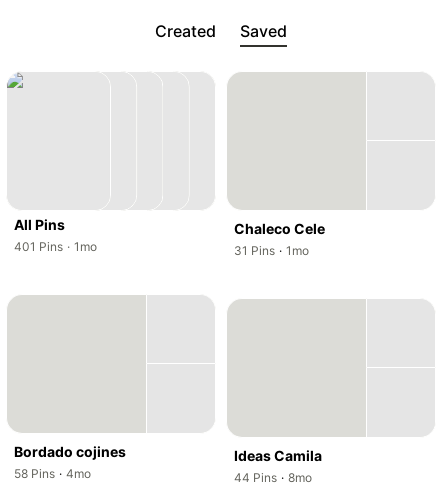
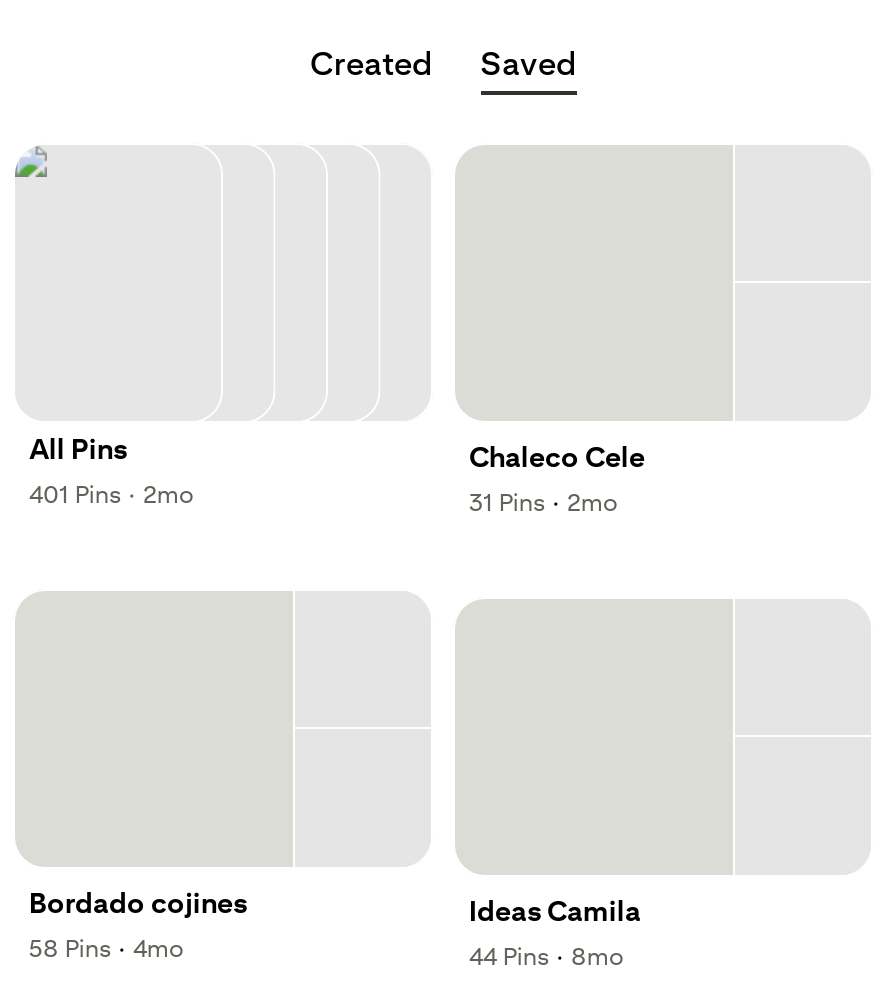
[13,238,97,254] ,401 Pins · , 1mo -> [27,478,193,508] ,401 Pins · , 2mo
[233,242,309,258] ,31 Pins · , 1mo -> [467,487,617,517] ,31 Pins · , 2mo

